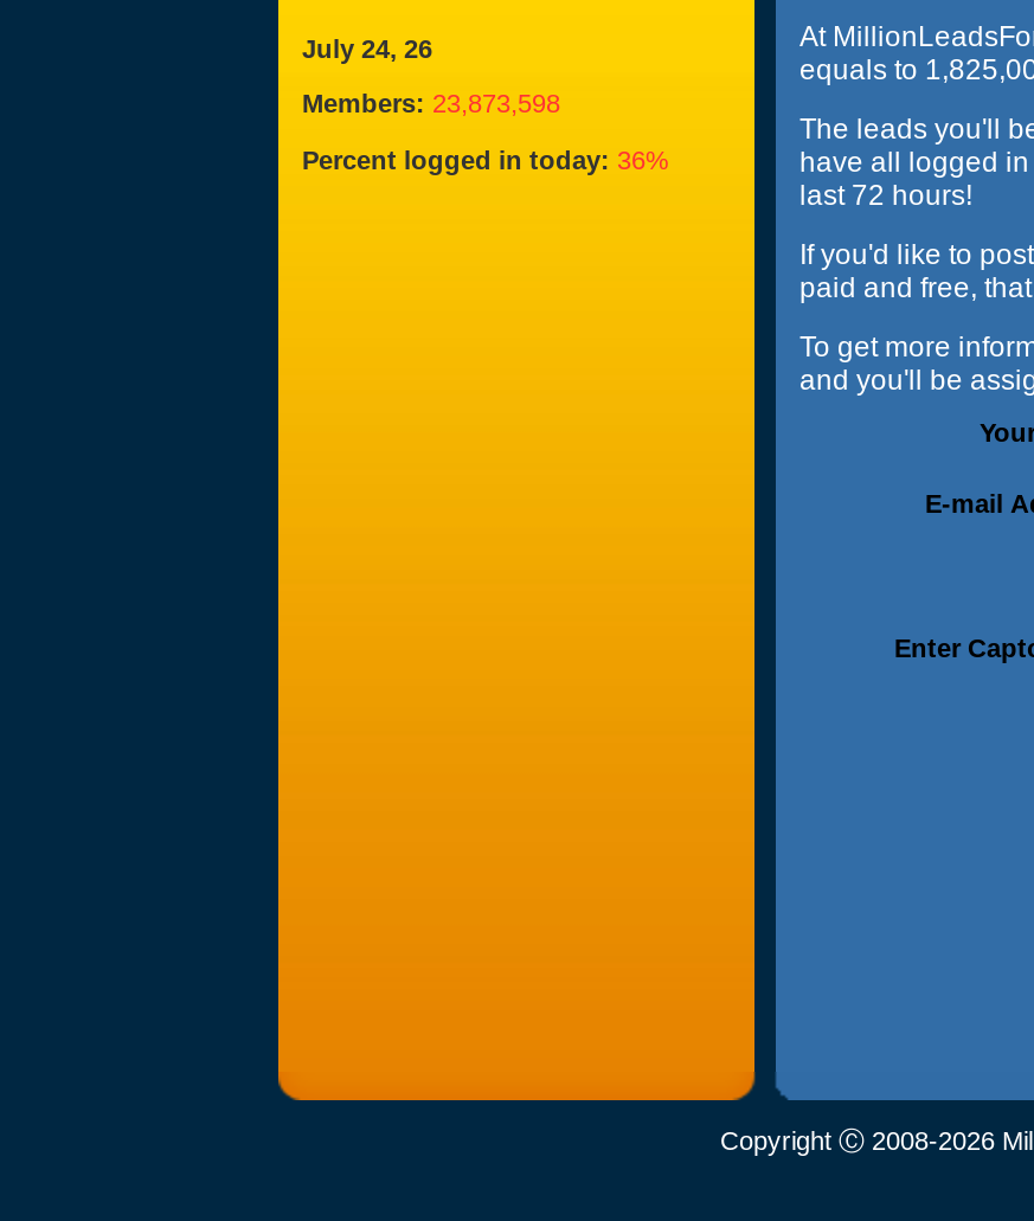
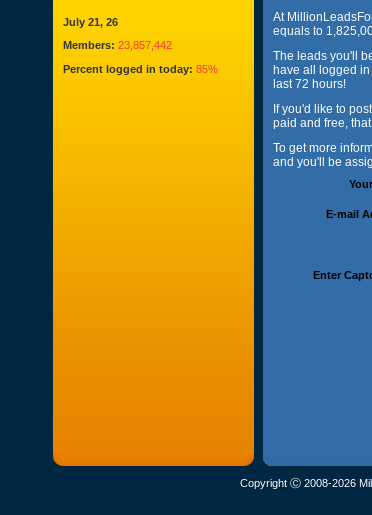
[302,34,432,63] July 24, 26 -> [63,16,118,28] July 21, 26
[302,89,560,117] Members: 23,873,598 -> [63,39,172,51] Members: 23,857,442
[302,146,669,174] Percent logged in today: 36% -> [63,63,218,75] Percent logged in today: 85%

